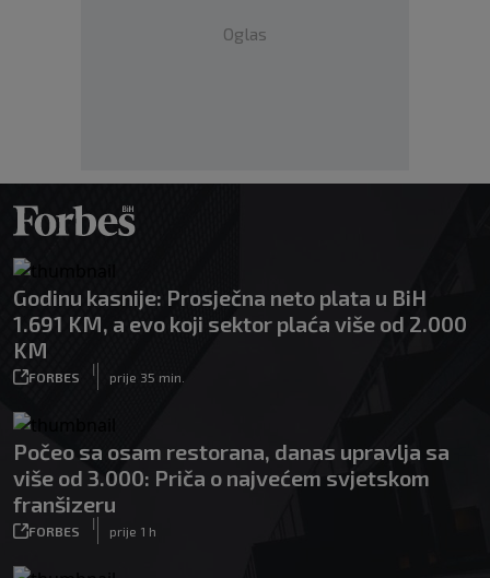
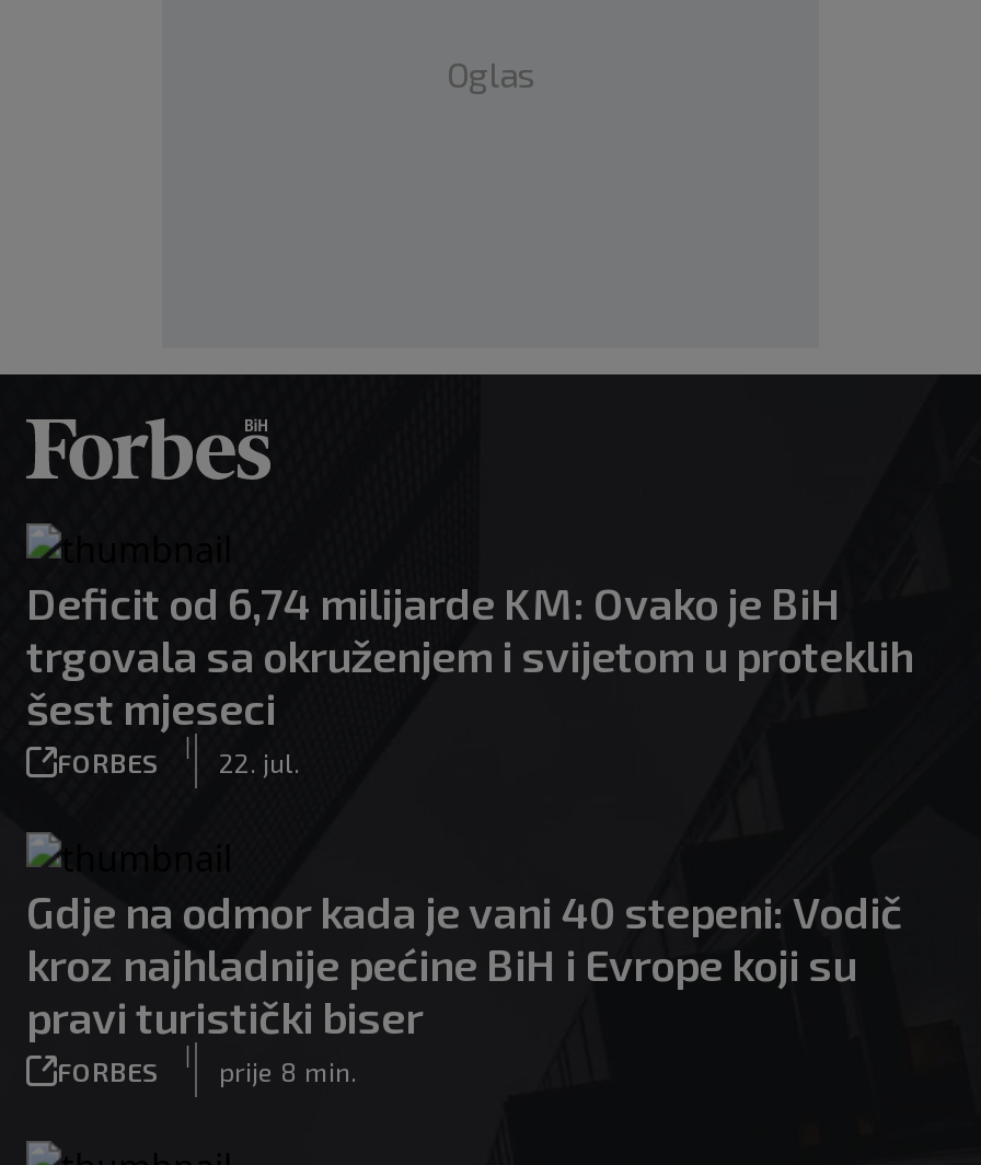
[13,284,467,363] Godinu kasnije: Prosječna neto plata u BiH | 1.691 KM, a evo koji sektor plaća više od 2.000 | KM -> [26,576,913,734] Deficit od 6,74 milijarde KM: Ovako je BiH | trgovala sa okruženjem i svijetom u proteklih | šest mjeseci
[28,369,185,384] FORBES prije 35 min. -> [57,746,300,776] FORBES 22. jul.
[13,438,450,517] Počeo sa osam restorana, danas upravlja sa | više od 3.000: Priča o najvećem svjetskom | franšizeru -> [26,885,902,1042] Gdje na odmor kada je vani 40 stepeni: Vodič | kroz najhladnije pećine BiH i Evrope koji su | pravi turistički biser
[28,523,156,538] FORBES prije 1 h -> [57,1054,357,1085] FORBES prije 8 min.

